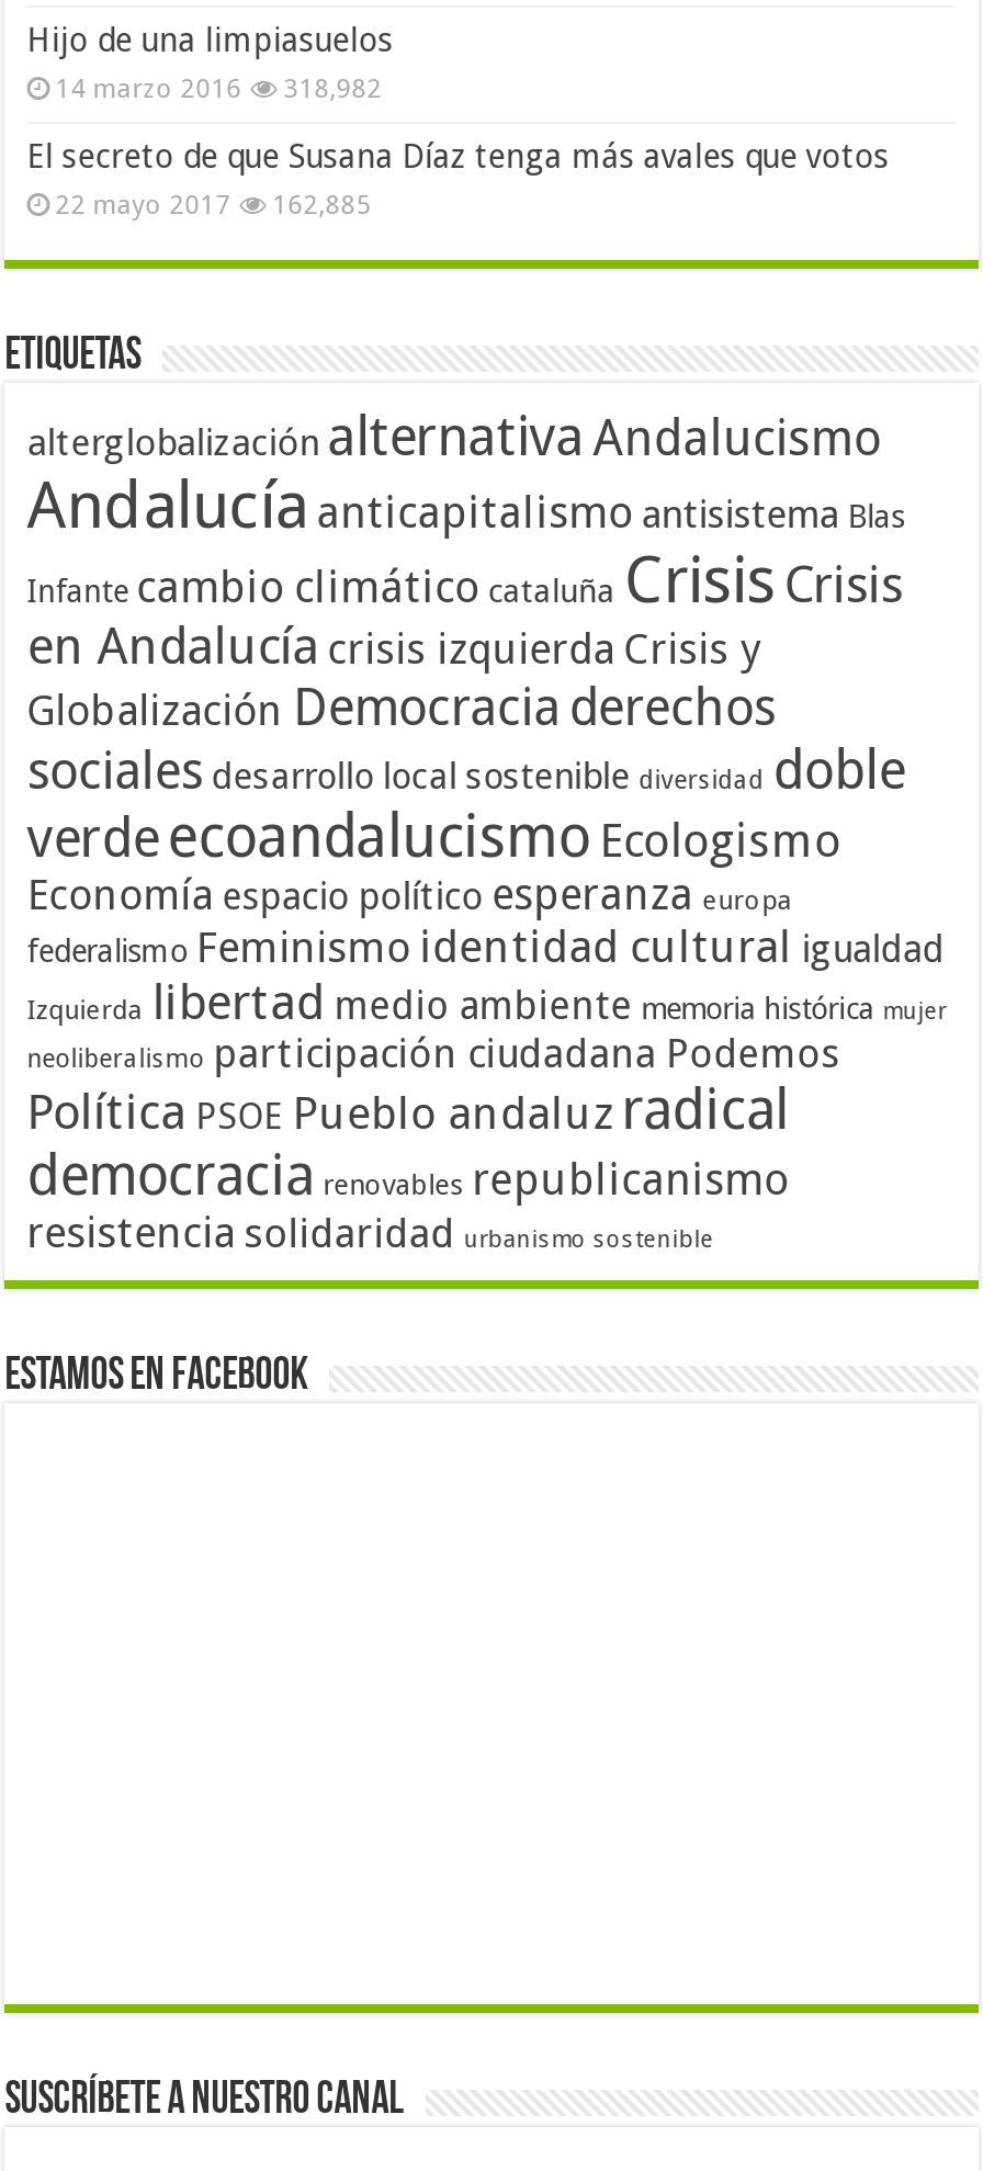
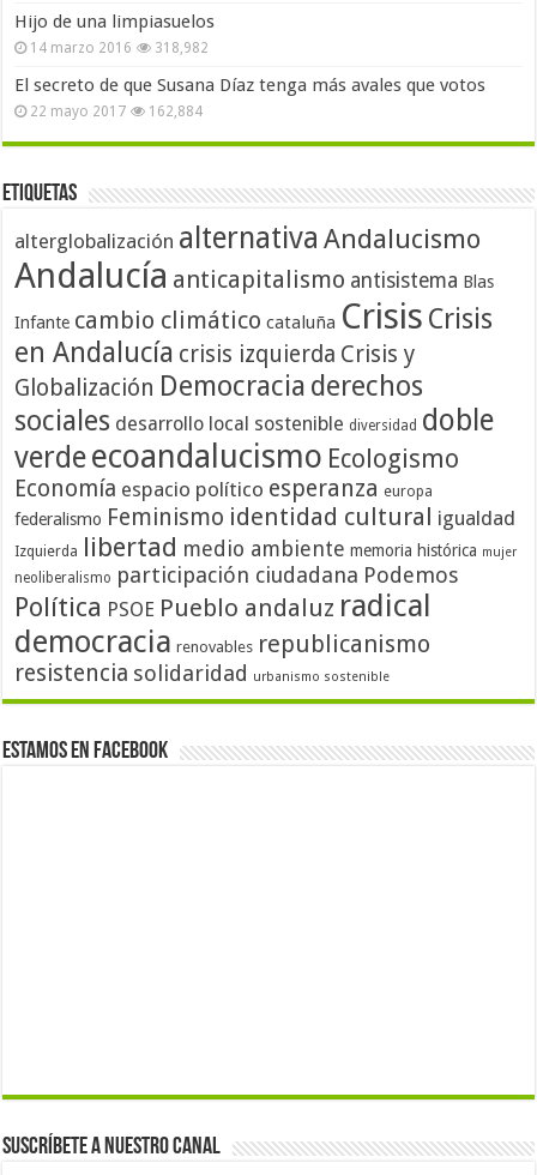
[55,188,371,219] 22 mayo 2017 162,885 -> [30,104,203,120] 22 mayo 2017 162,884

